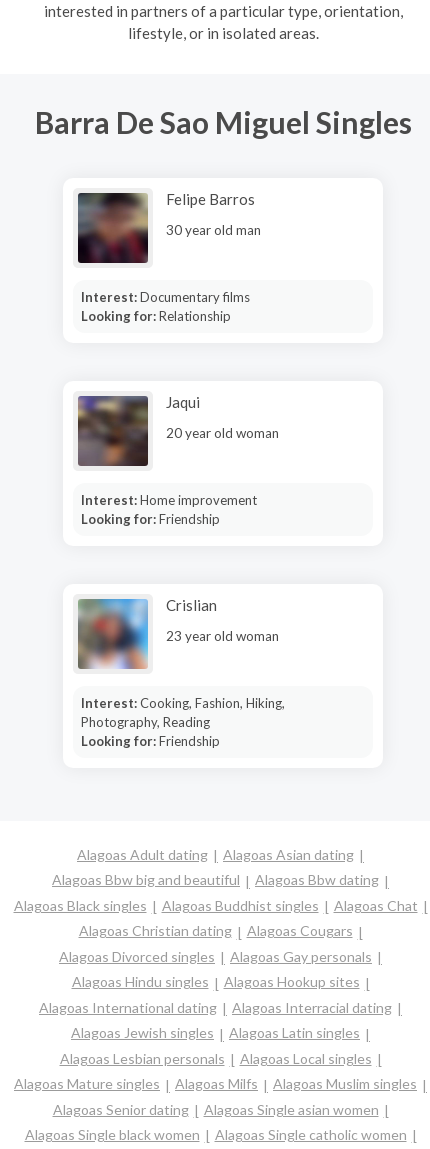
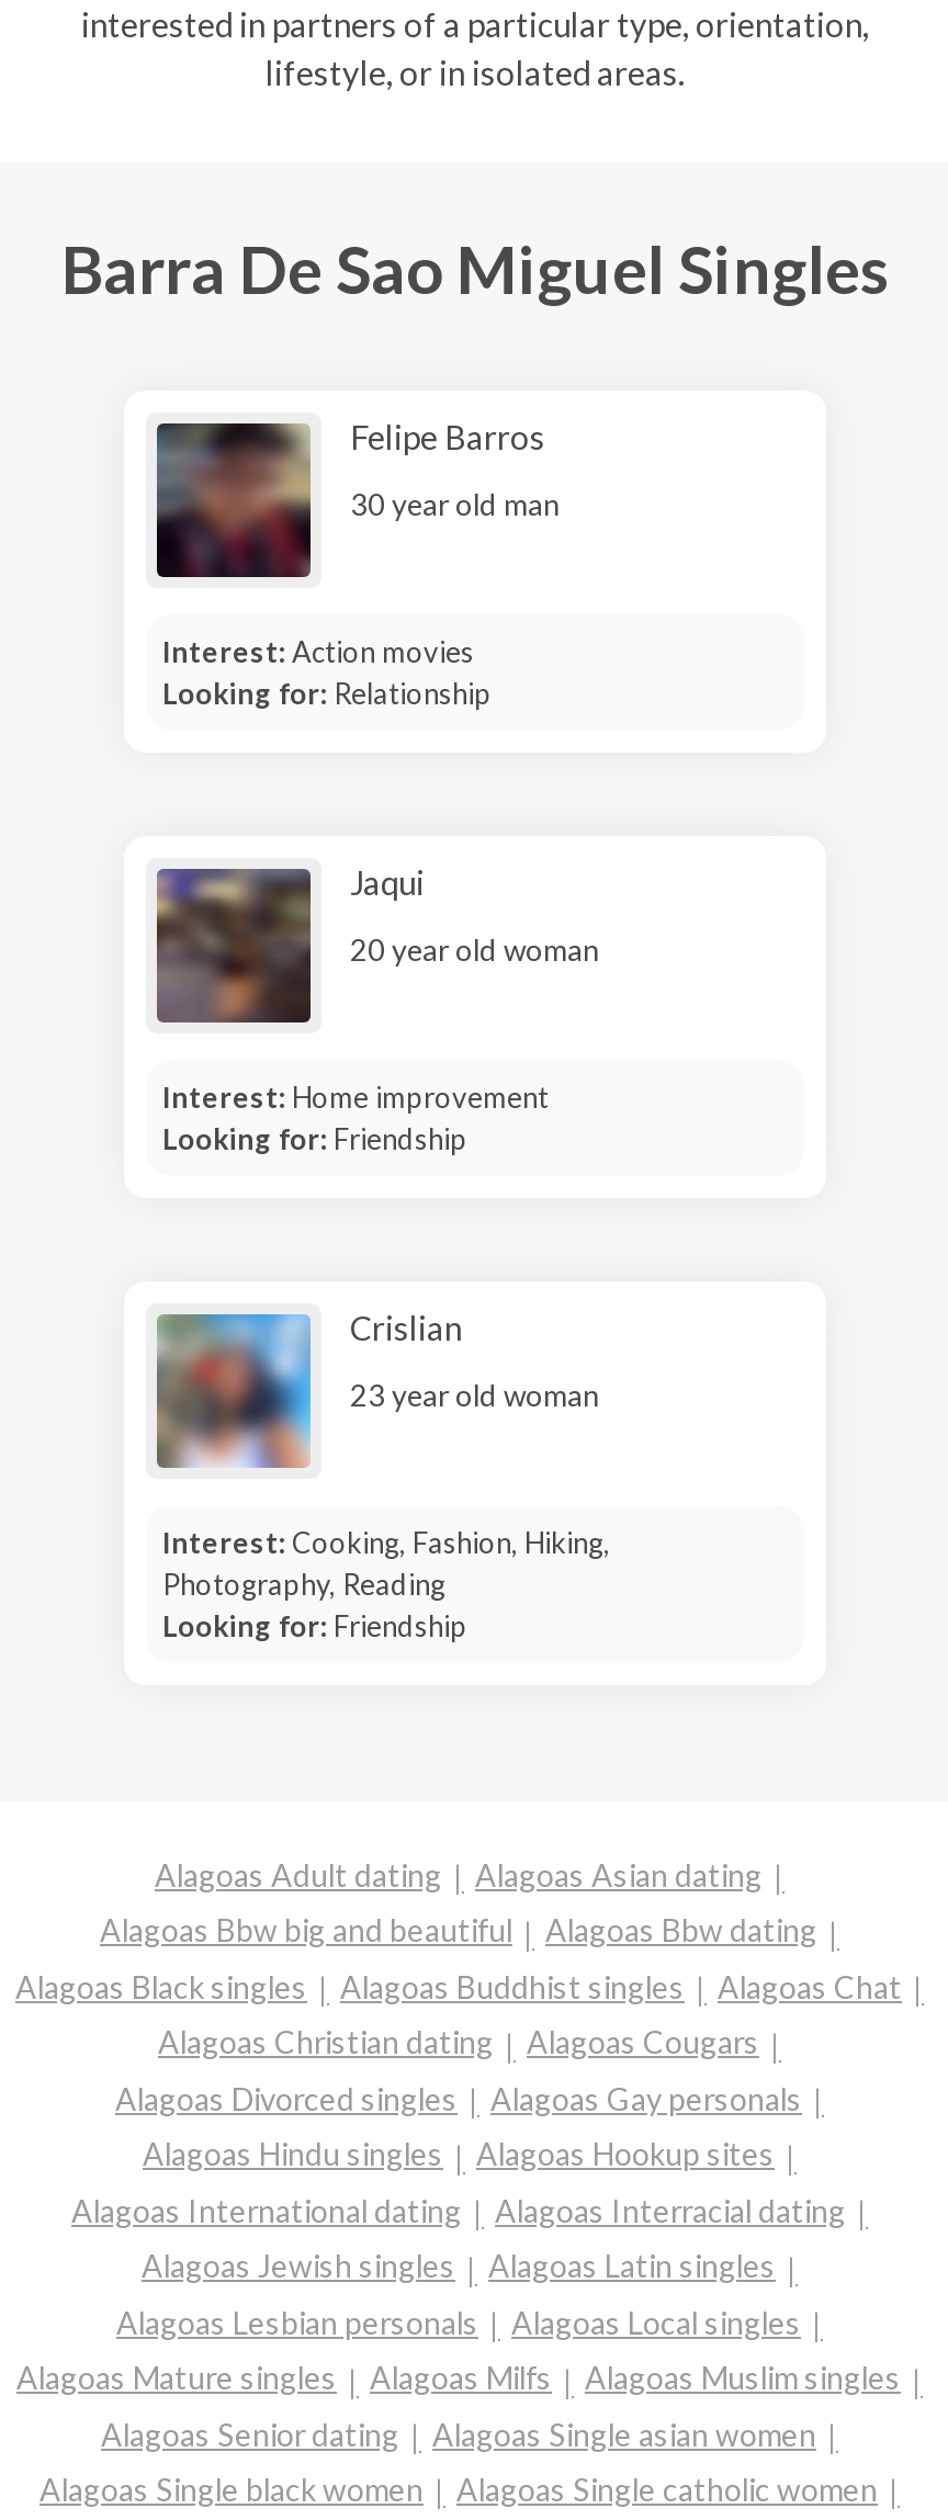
[80,288,249,304] Interest: Documentary films -> [162,633,474,668] Interest: Action movies

